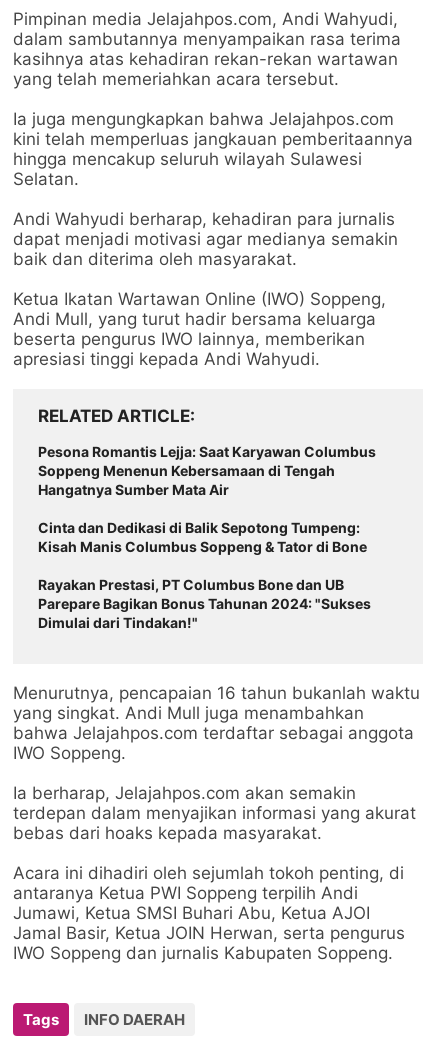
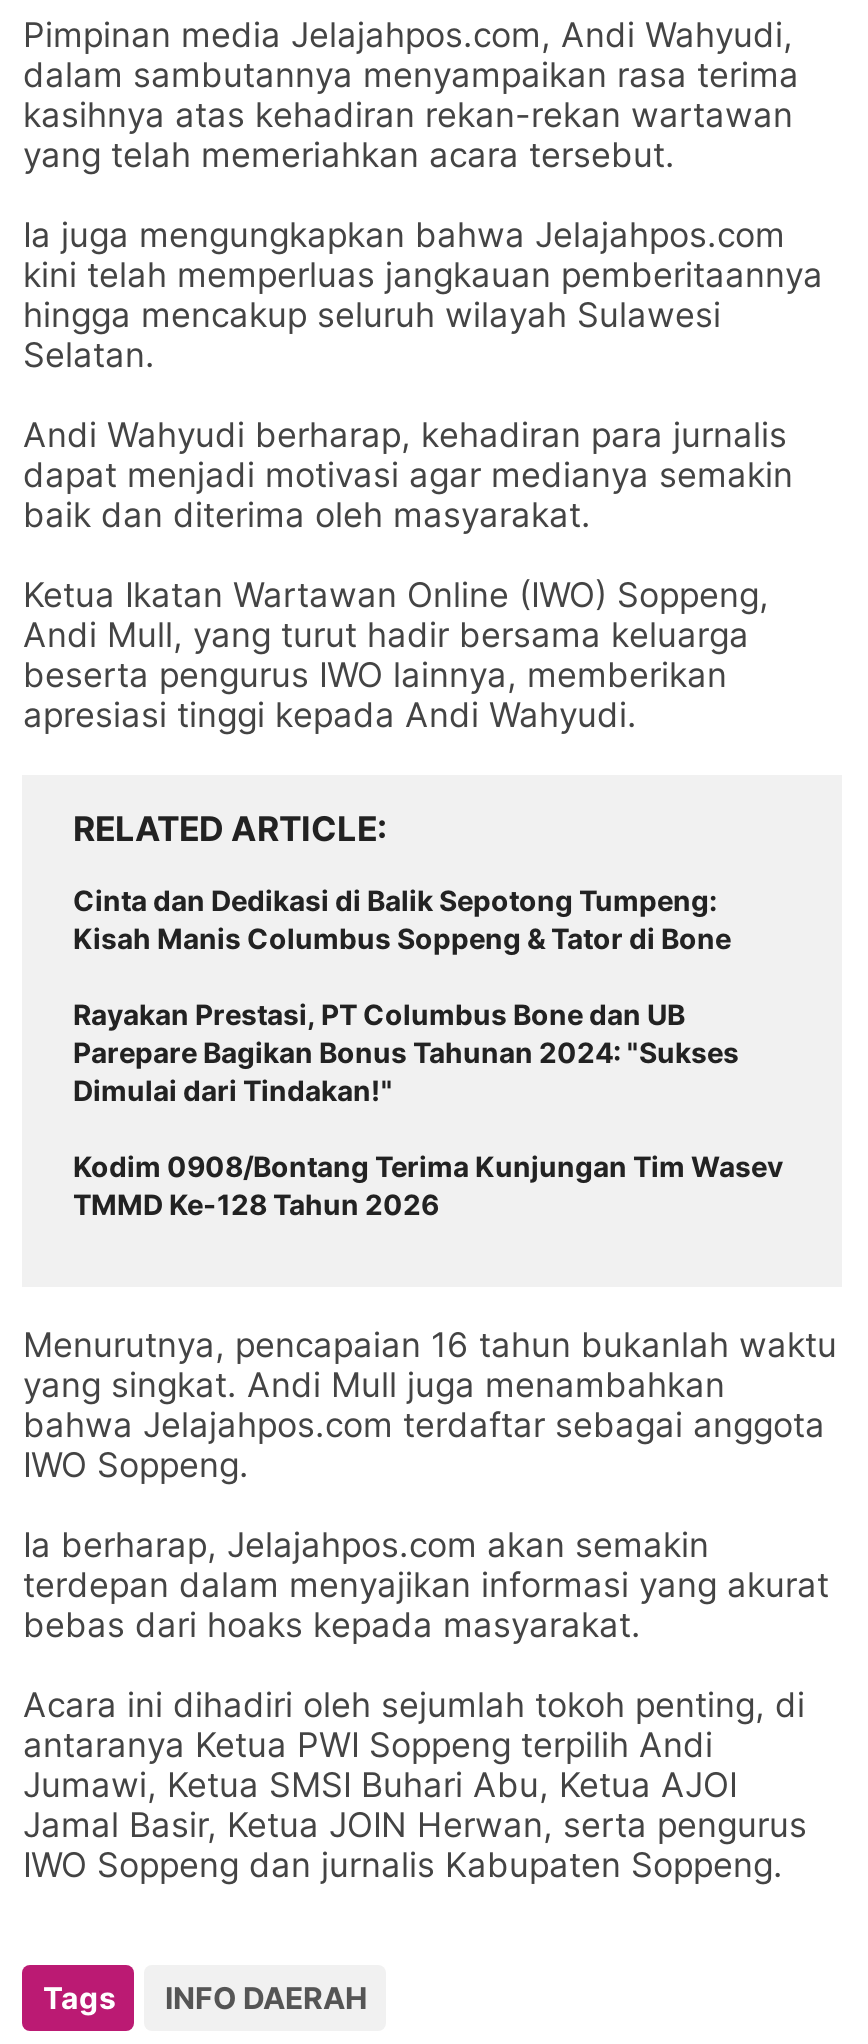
[38,443,376,498] Pesona Romantis Lejja: Saat Karyawan Columbus | Soppeng Menenun Kebersamaan di Tengah | Hangatnya Sumber Mata Air -> none
moved [38,519,371,631] -> [73,883,739,1107]: Cinta dan Dedikasi di Balik Sepotong Tumpeng: | Kisah Manis Columbus Soppeng & Tator di Bone | Rayakan Prestasi, PT Columbus Bone dan UB | Parepare Bagikan Bonus Tahunan 2024: "Sukses | Dimulai dari Tindakan!"
none -> [73,1149,783,1221] Kodim 0908/Bontang Terima Kunjungan Tim Wasev | TMMD Ke-128 Tahun 2026

